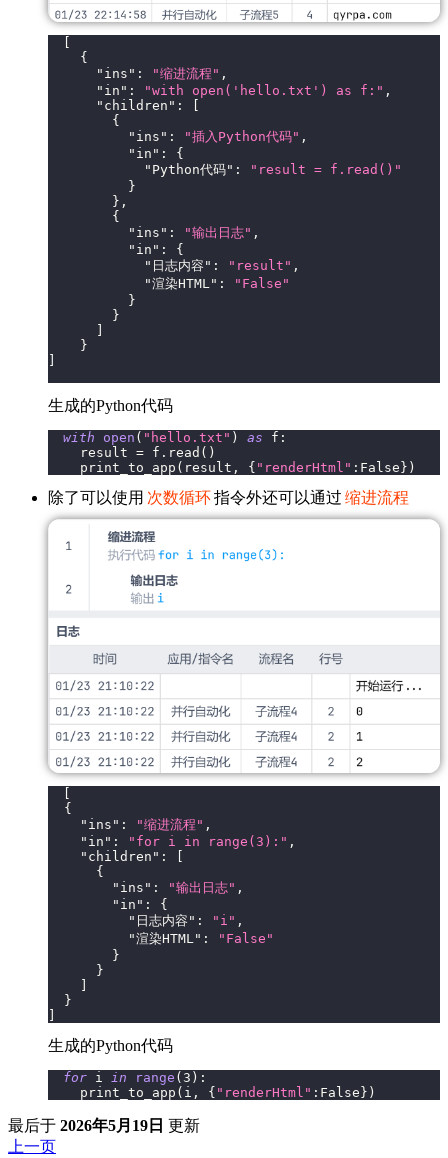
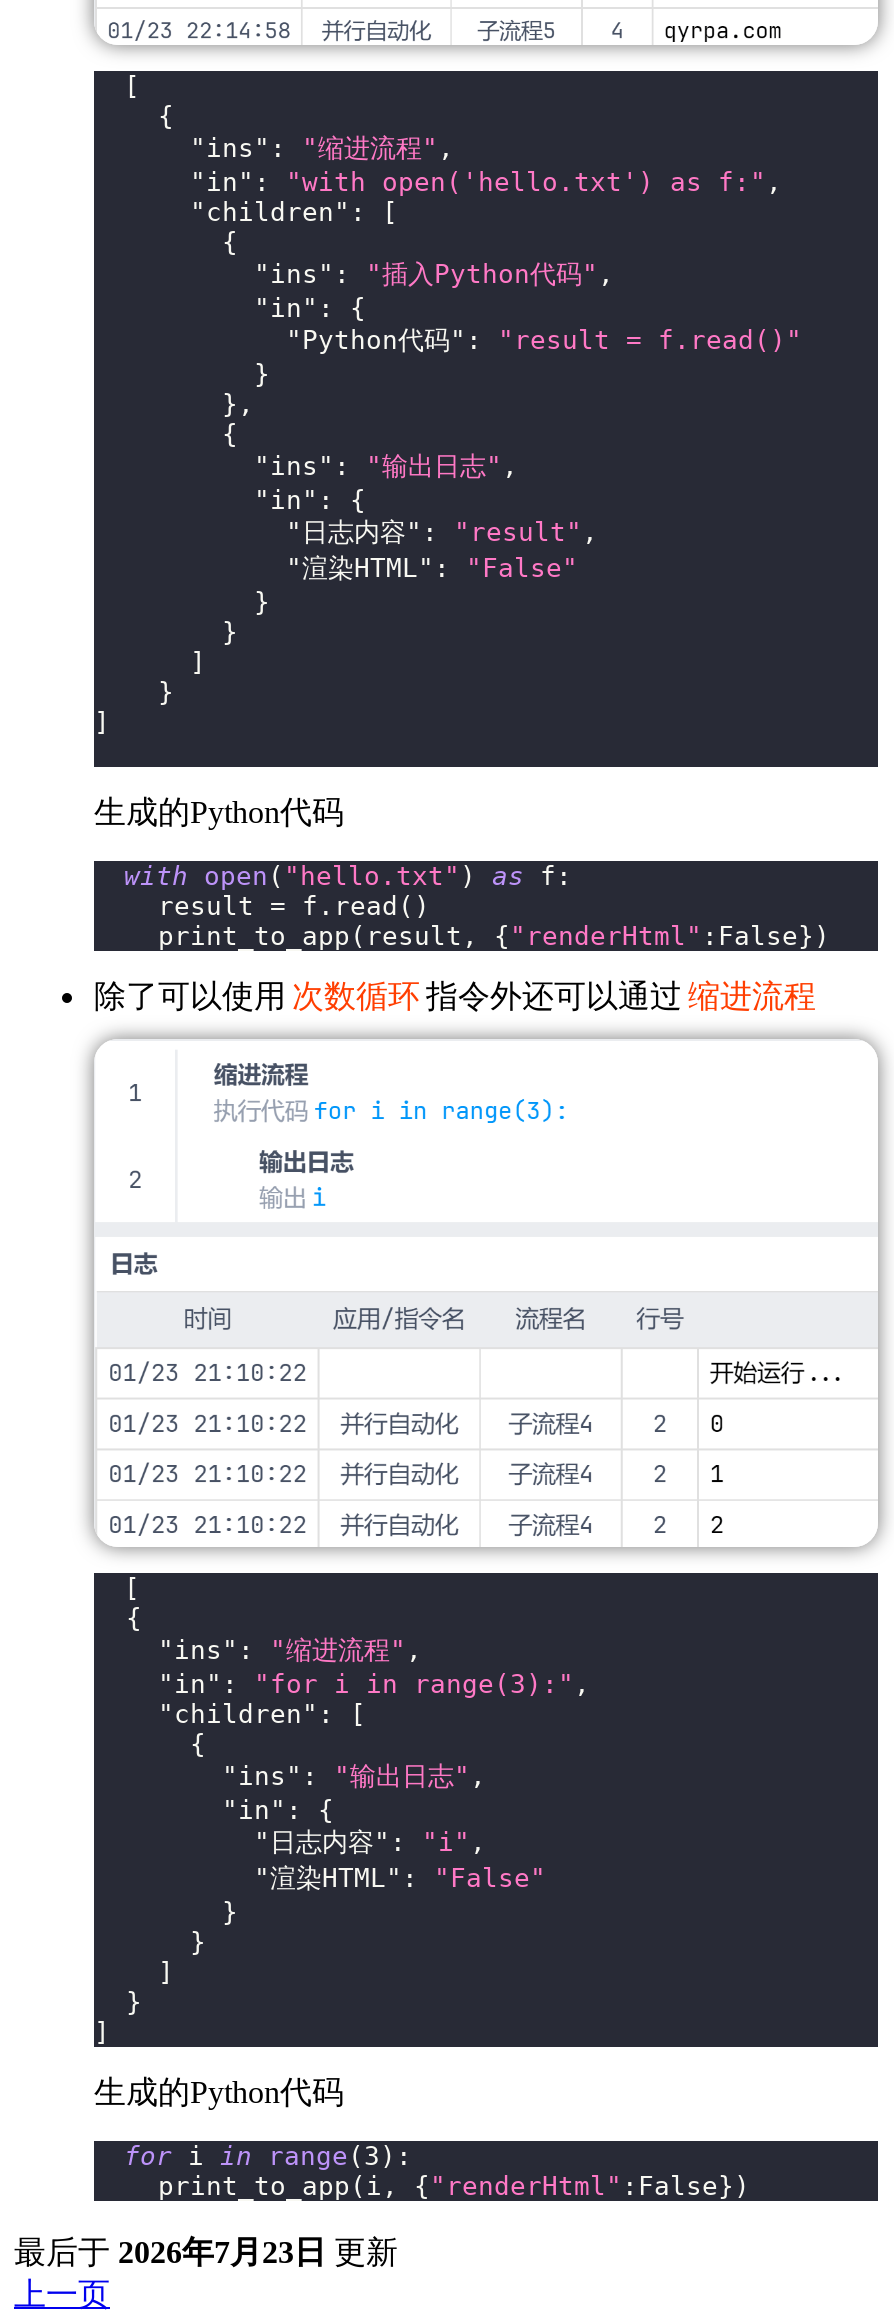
[8,1117,200,1134] 最后于2026年5月19日 更新 -> [14,2236,398,2270] 最后于2026年7月23日 更新

